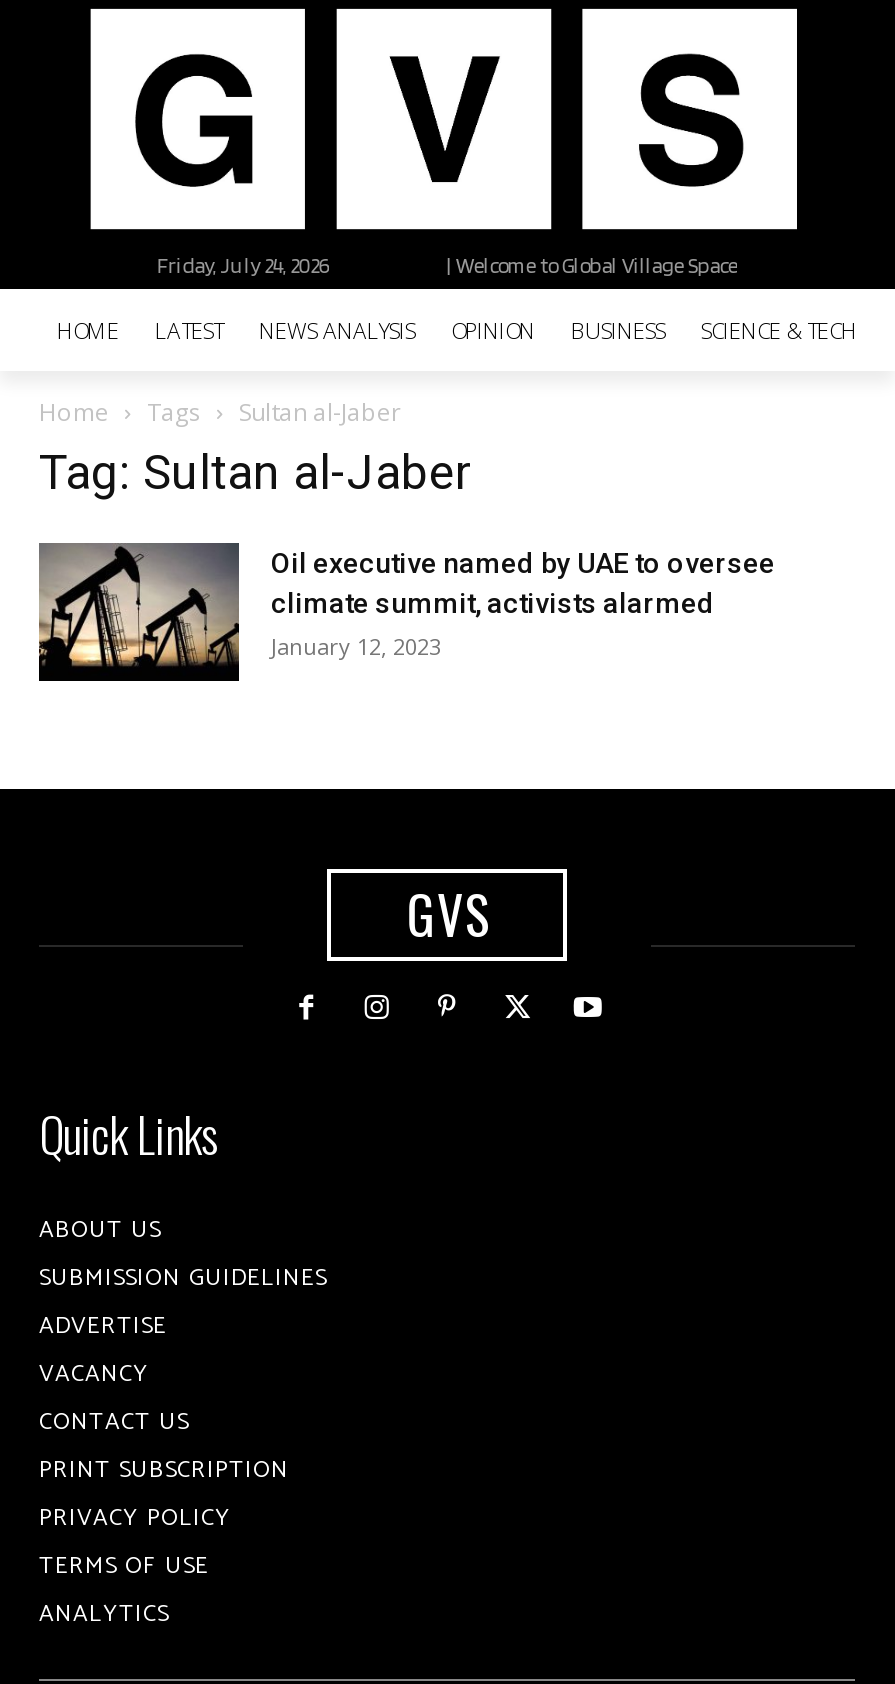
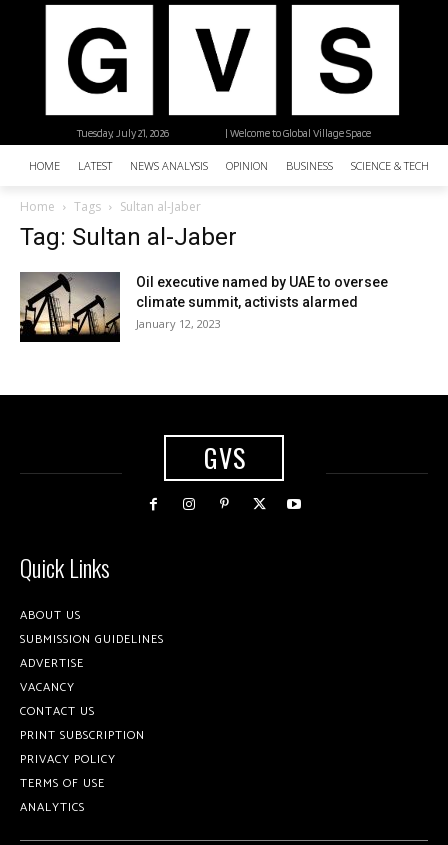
[156,251,328,279] Friday, July 24, 2026 -> [77,126,169,140] Tuesday, July 21, 2026

